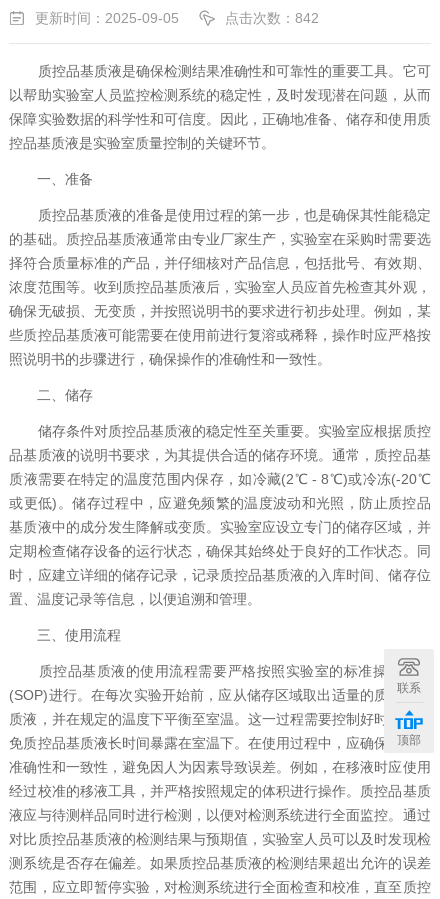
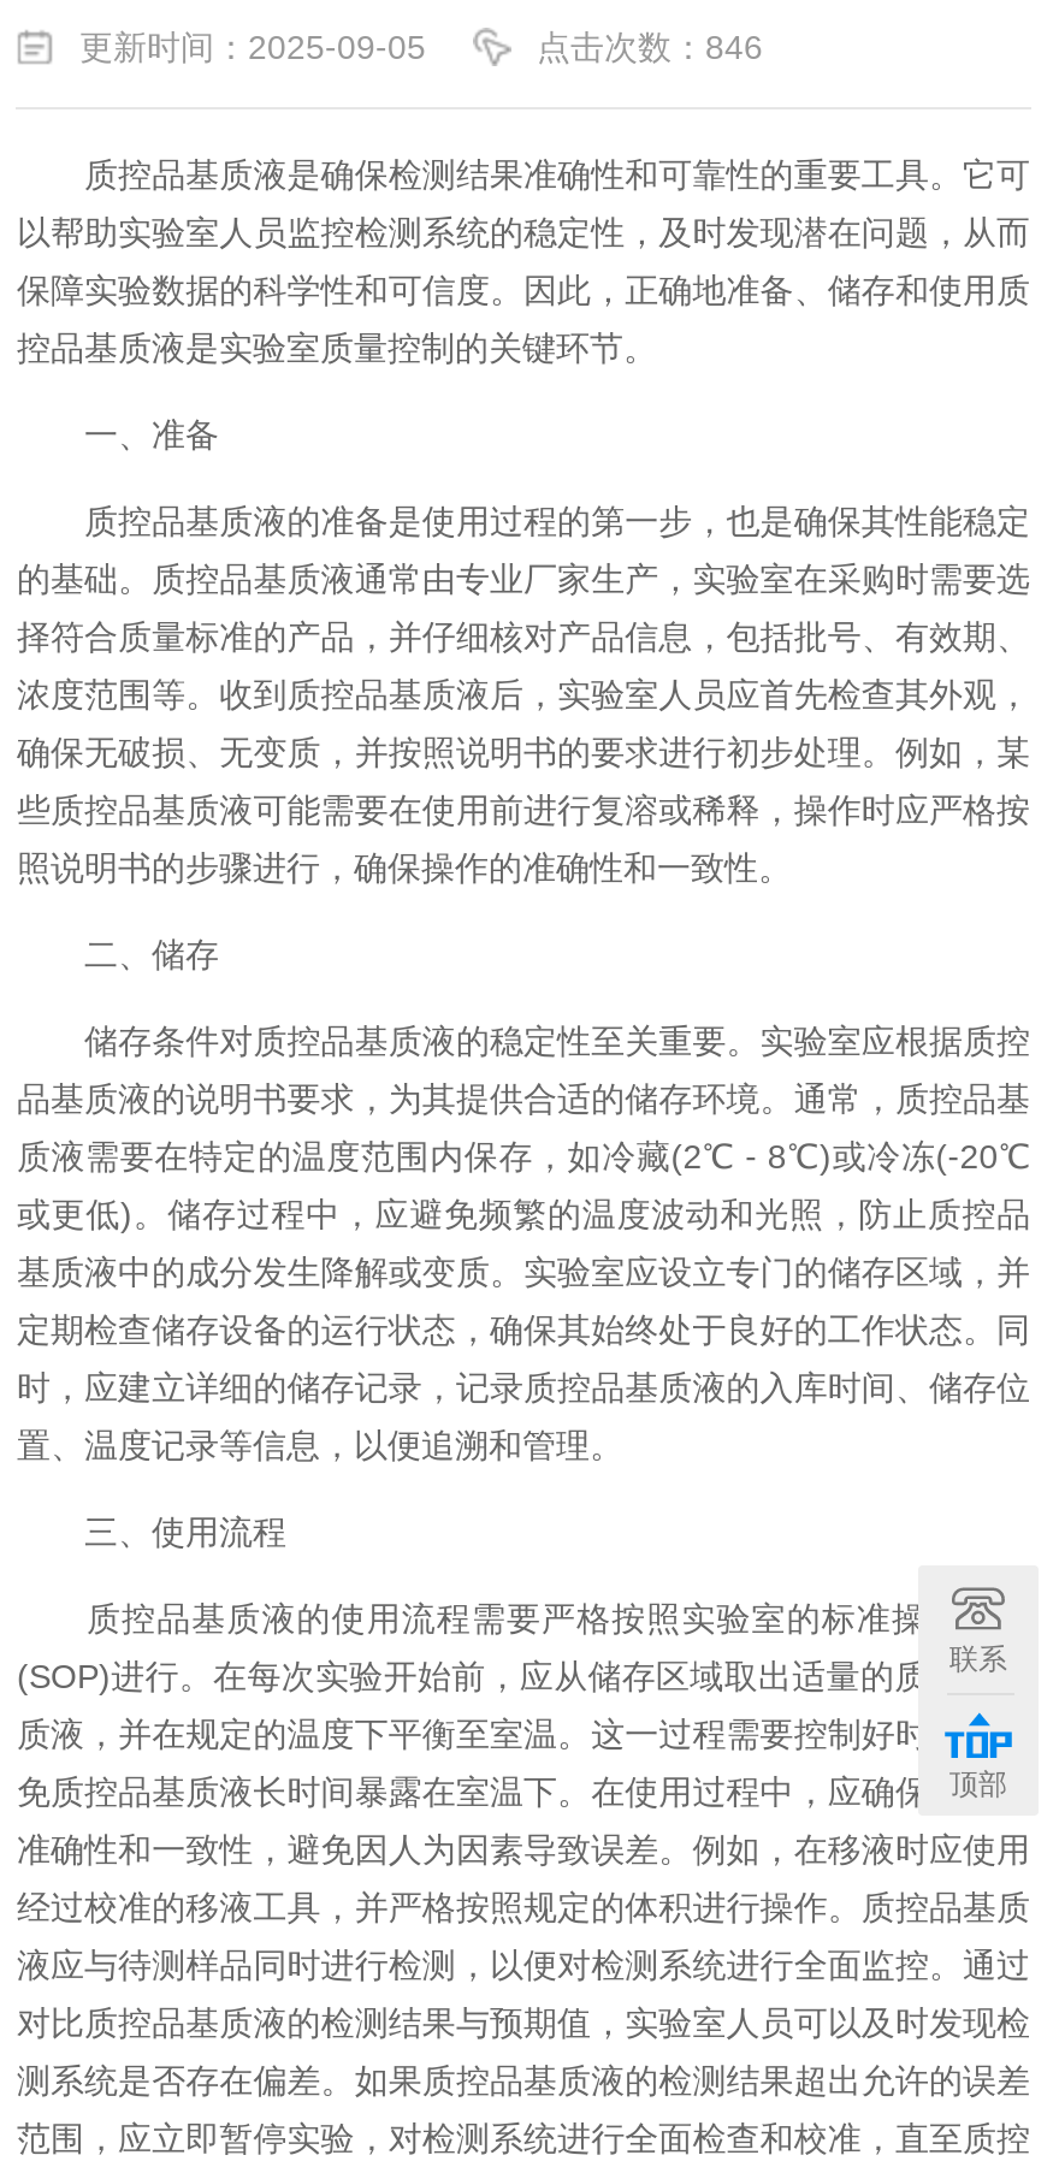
[225,10,319,26] 点击次数：842 -> [536,28,763,66] 点击次数：846

